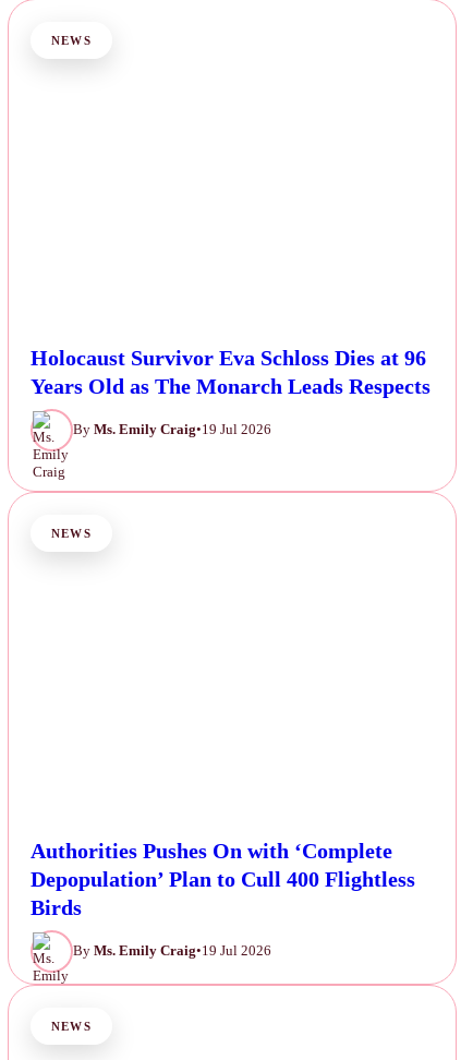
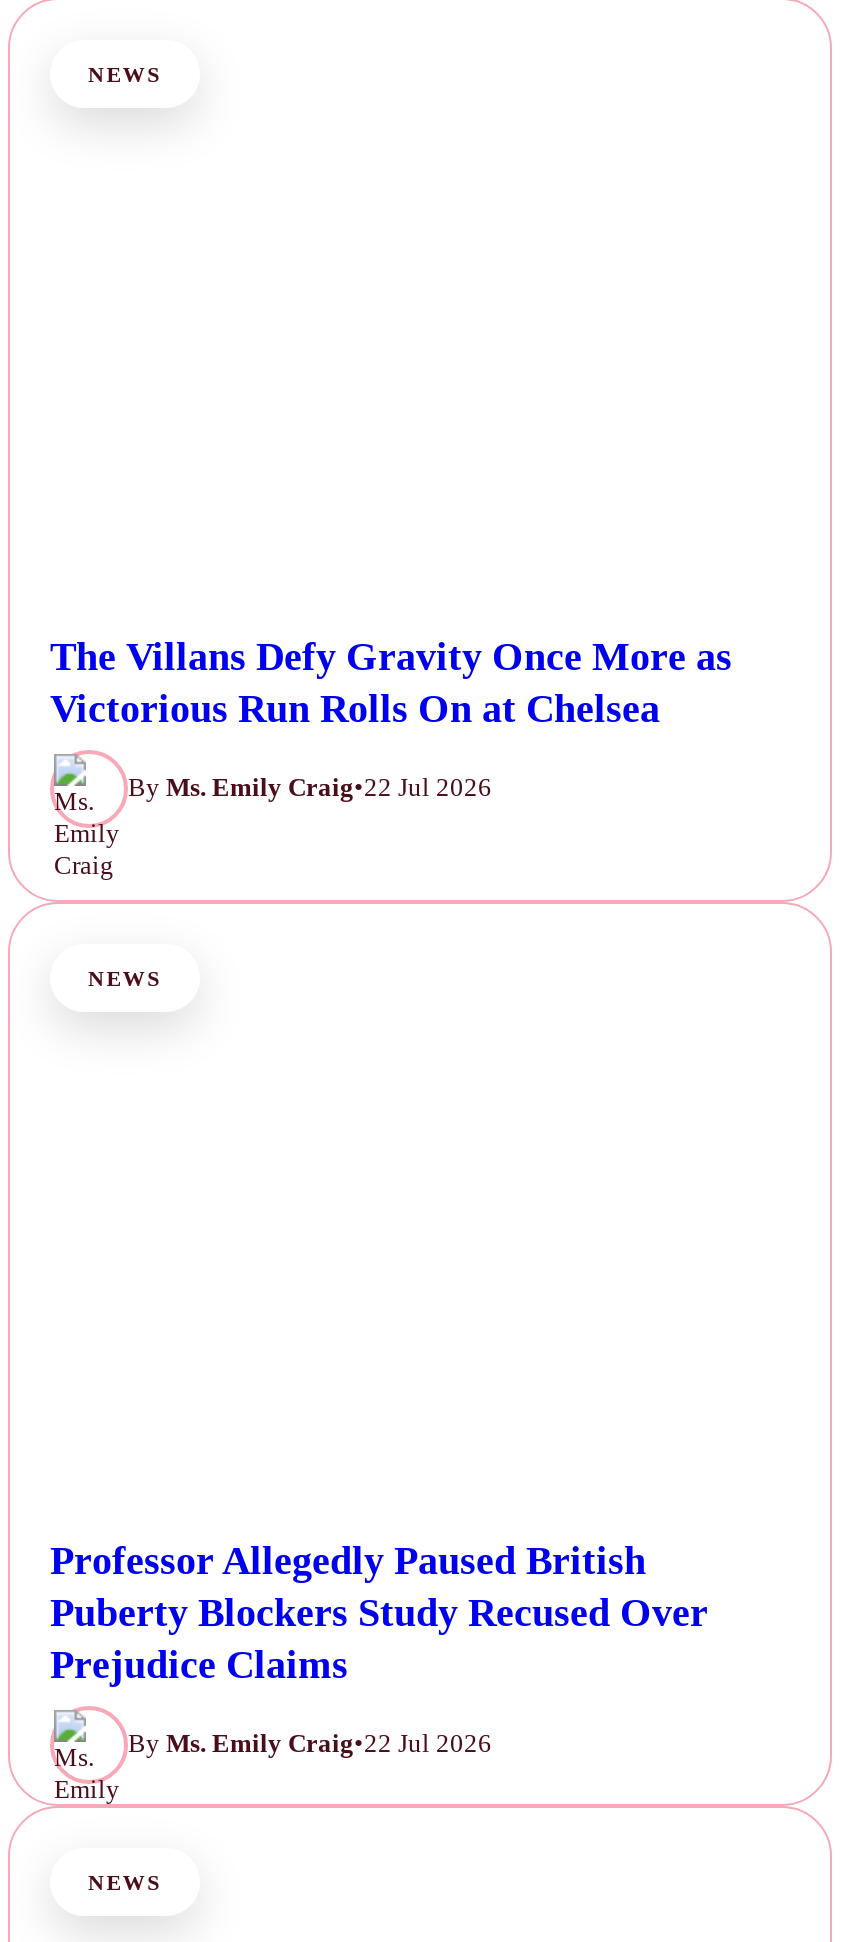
[31,345,430,398] Holocaust Survivor Eva Schloss Dies at 96 | Years Old as The Monarch Leads Respects -> [50,634,732,730] The Villans Defy Gravity Once More as | Victorious Run Rolls On at Chelsea
[73,421,271,438] By Ms. Emily Craig•19 Jul 2026 -> [128,773,492,803] By Ms. Emily Craig•22 Jul 2026
[31,838,415,919] Authorities Pushes On with ‘Complete | Depopulation’ Plan to Cull 400 Flightless | Birds -> [50,1538,708,1686] Professor Allegedly Paused British | Puberty Blockers Study Recused Over | Prejudice Claims
[73,943,271,959] By Ms. Emily Craig•19 Jul 2026 -> [128,1729,492,1759] By Ms. Emily Craig•22 Jul 2026

